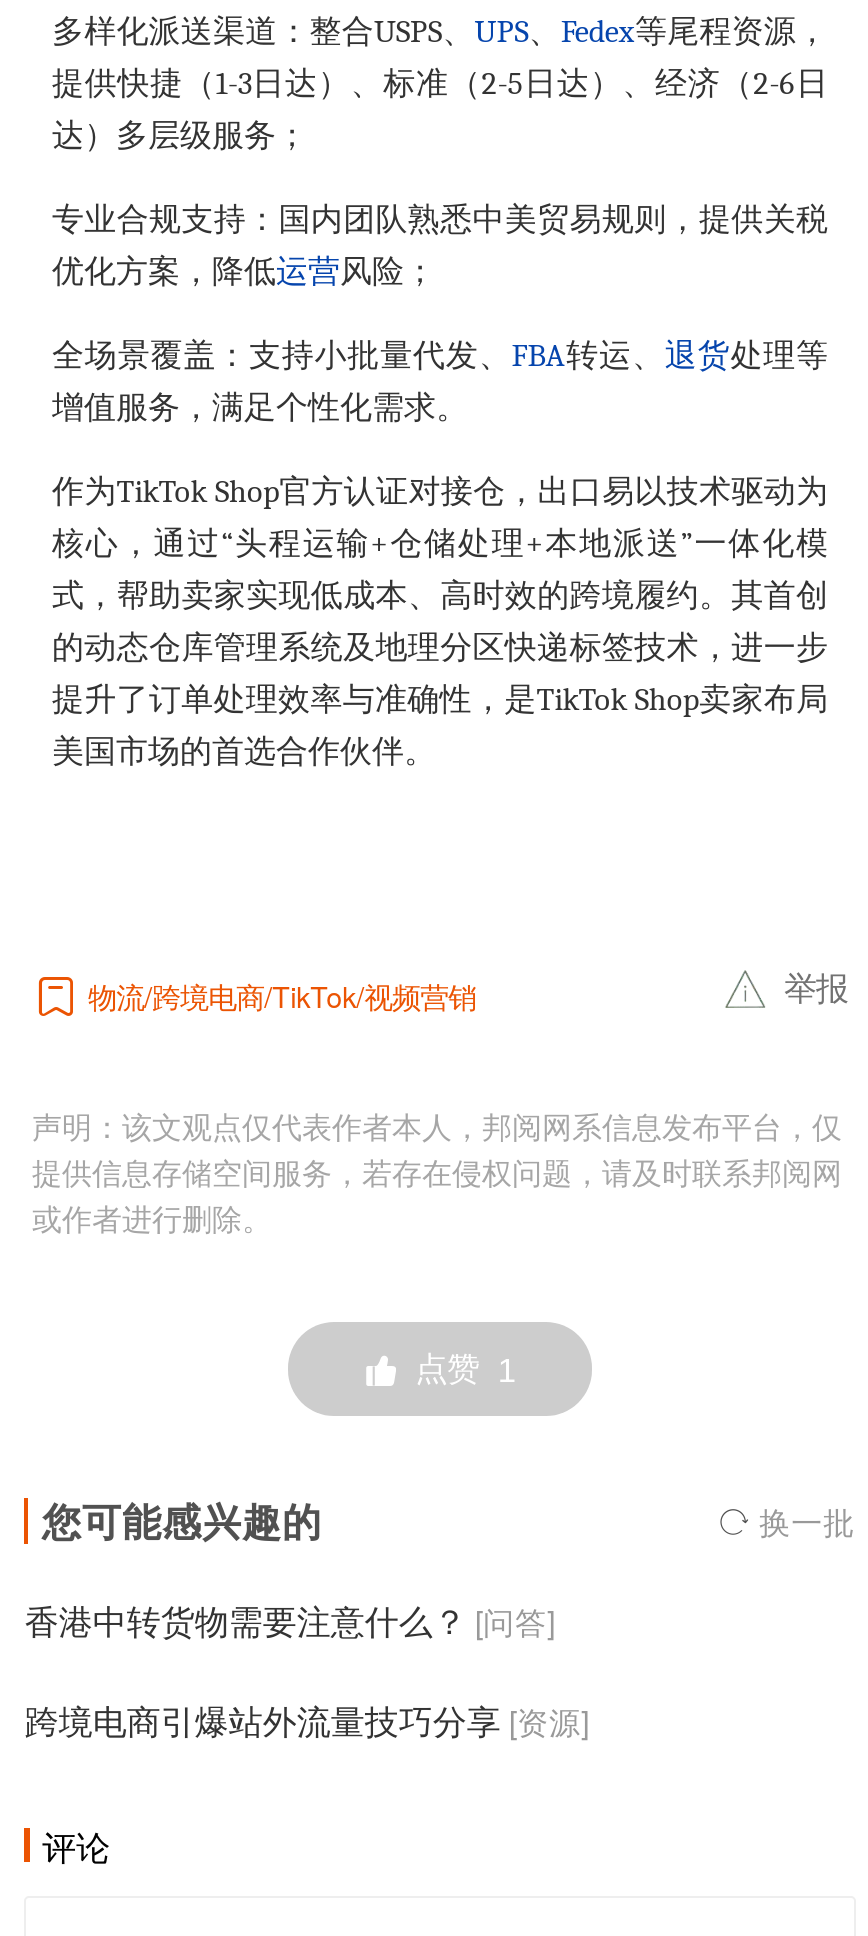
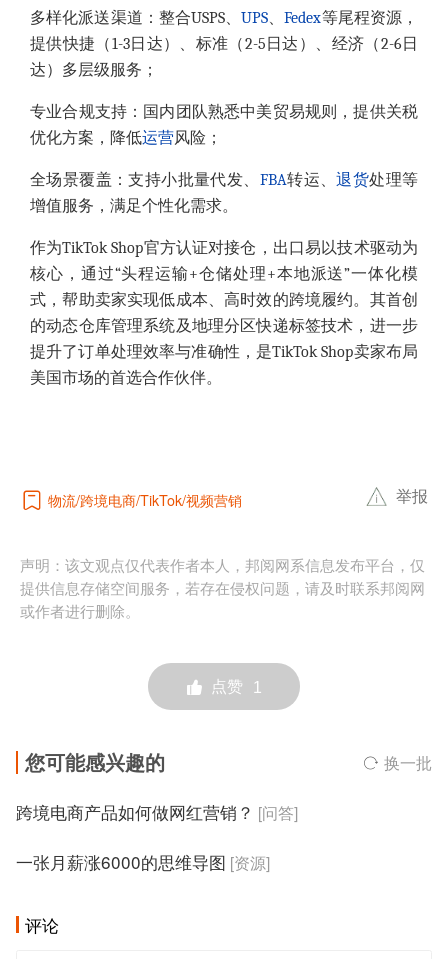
[25,1594,555,1644] 香港中转货物需要注意什么？ [问答] -> [16,799,298,824] 跨境电商产品如何做网红营销？ [问答]
[25,1695,589,1745] 跨境电商引爆站外流量技巧分享 [资源] -> [16,849,270,874] 一张月薪涨6000的思维导图 [资源]

